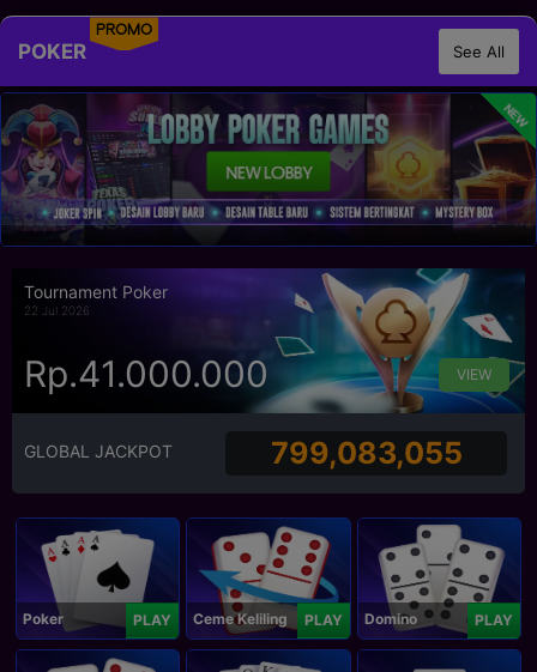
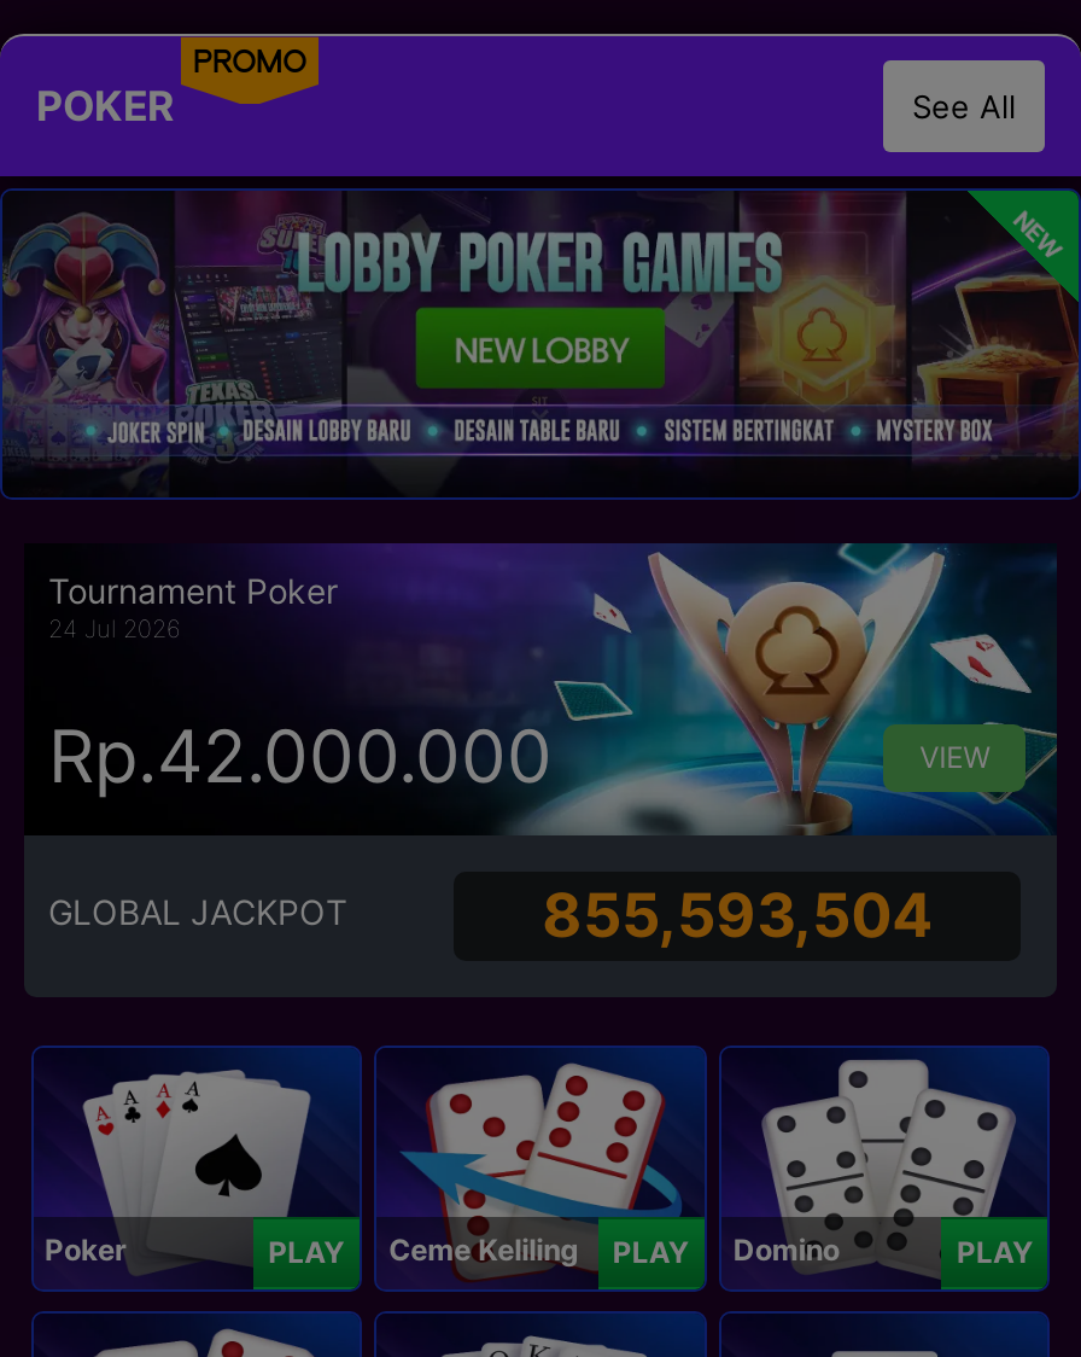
[24,303,90,318] 22 Jul 2026 -> [48,614,181,643] 24 Jul 2026
[24,352,268,395] Rp.41.000.000 -> [48,712,553,799] Rp.42.000.000
[270,435,462,471] 799,083,055 -> [542,880,933,952] 855,593,504

